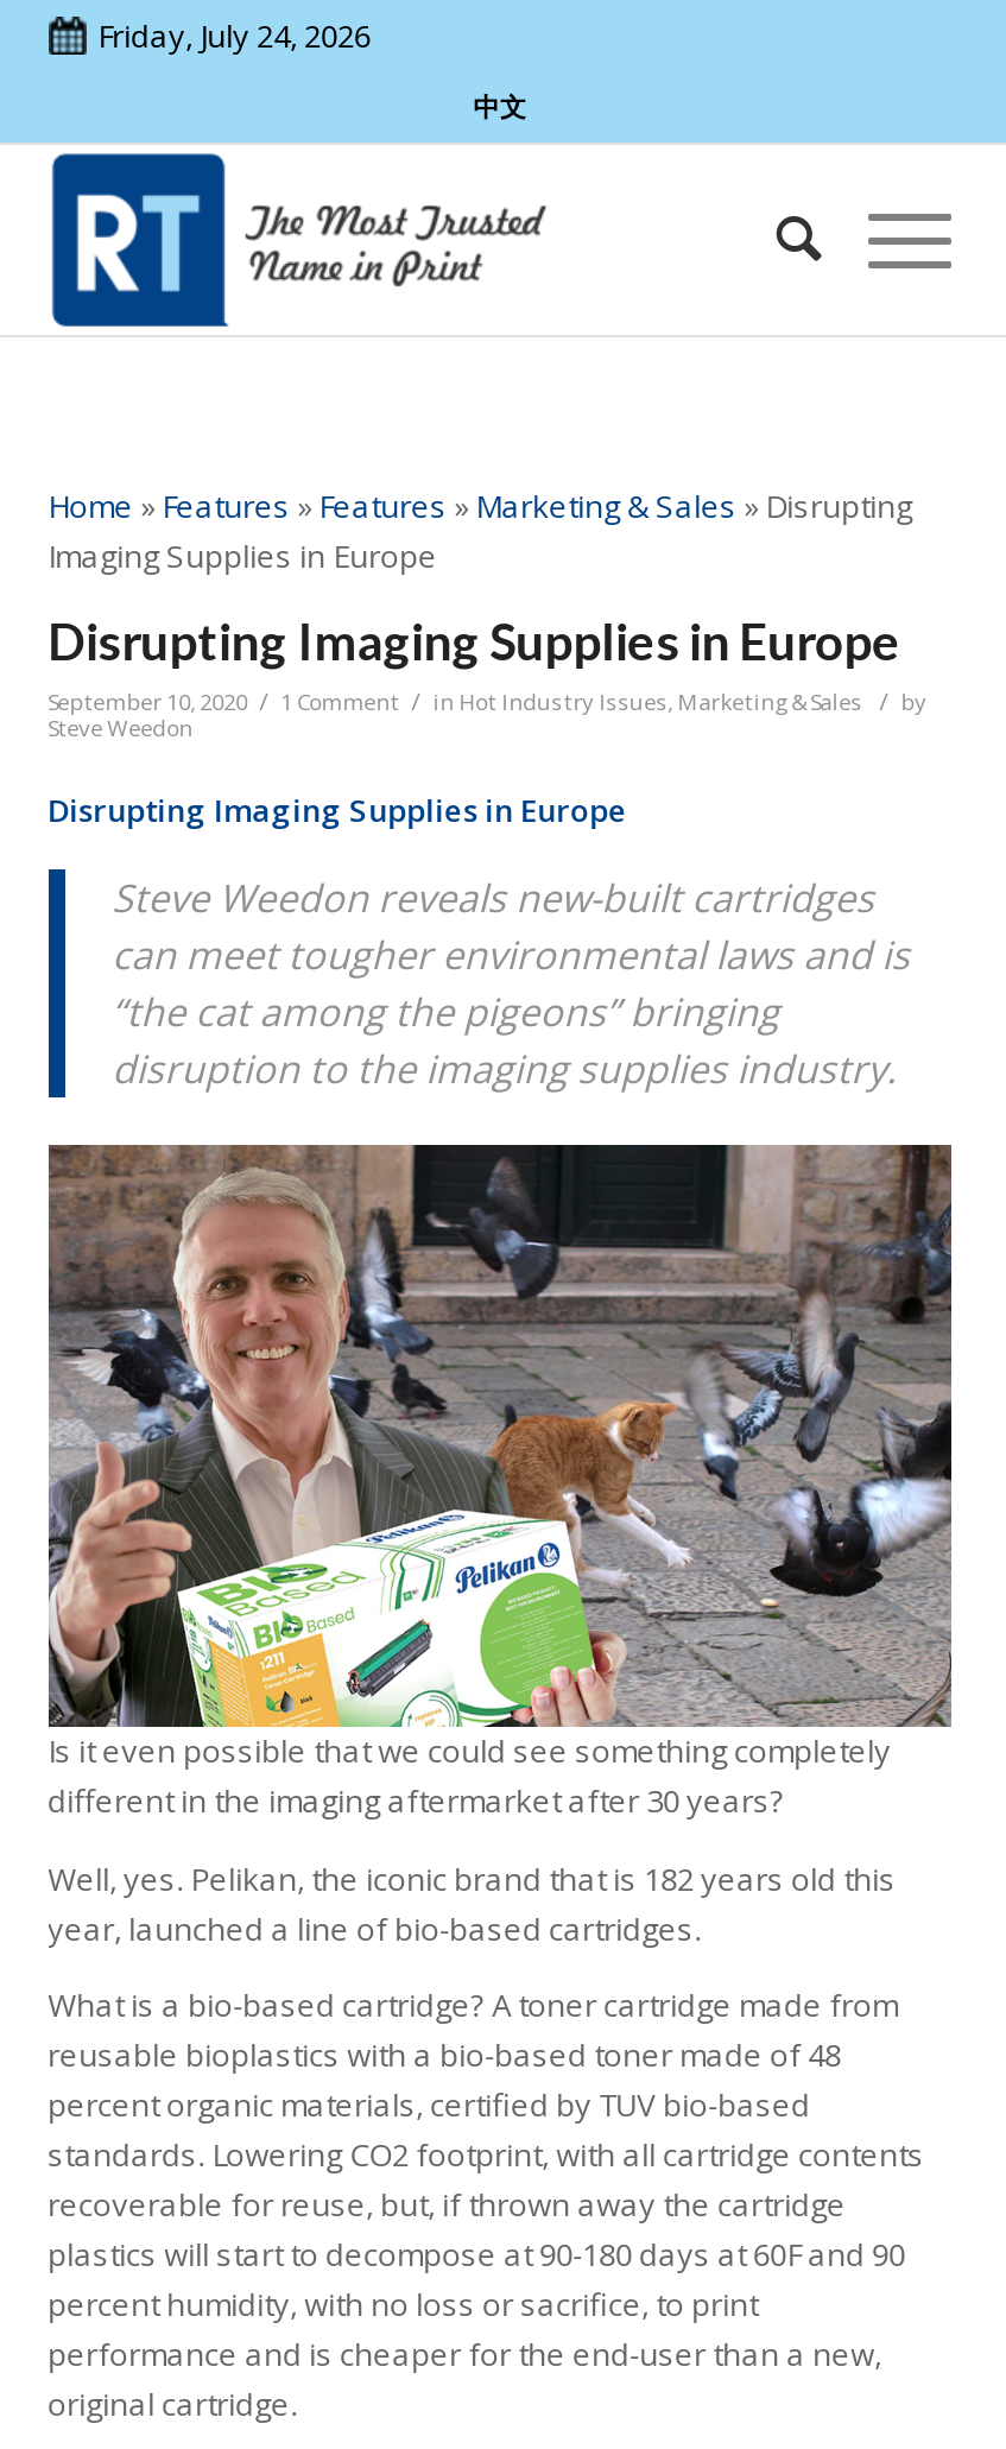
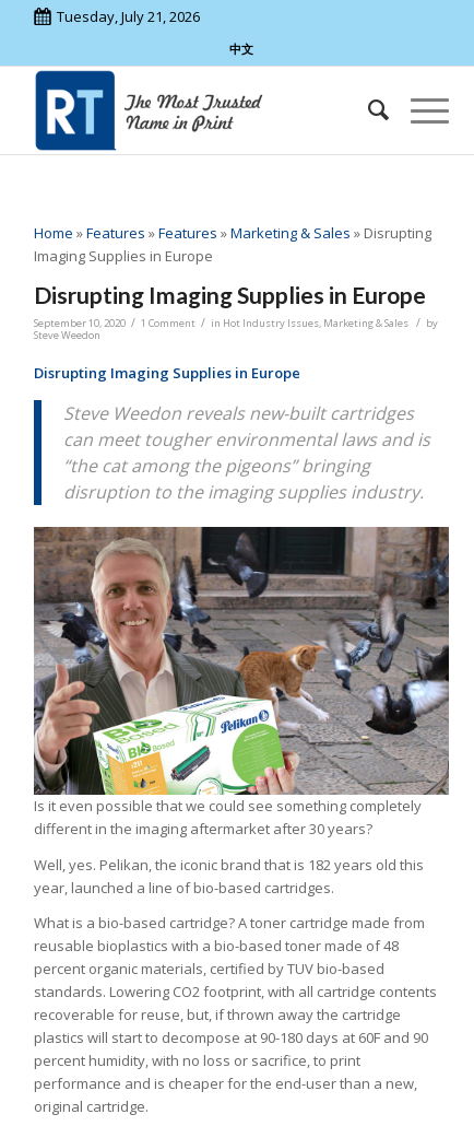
[98,14,371,57] Friday, July 24, 2026 -> [56,7,199,26] Tuesday, July 21, 2026

